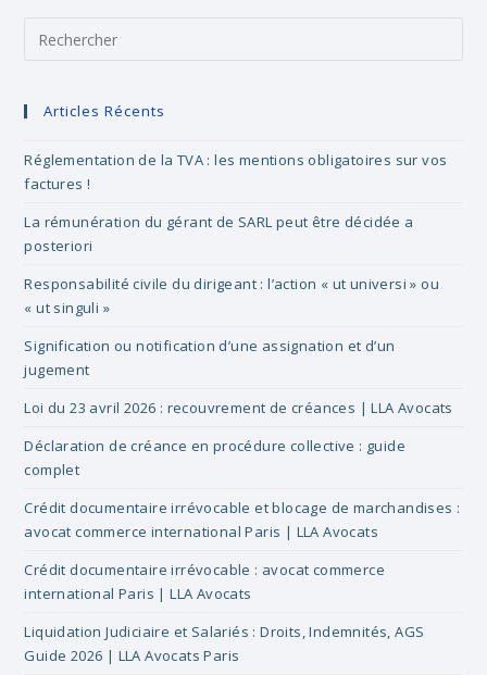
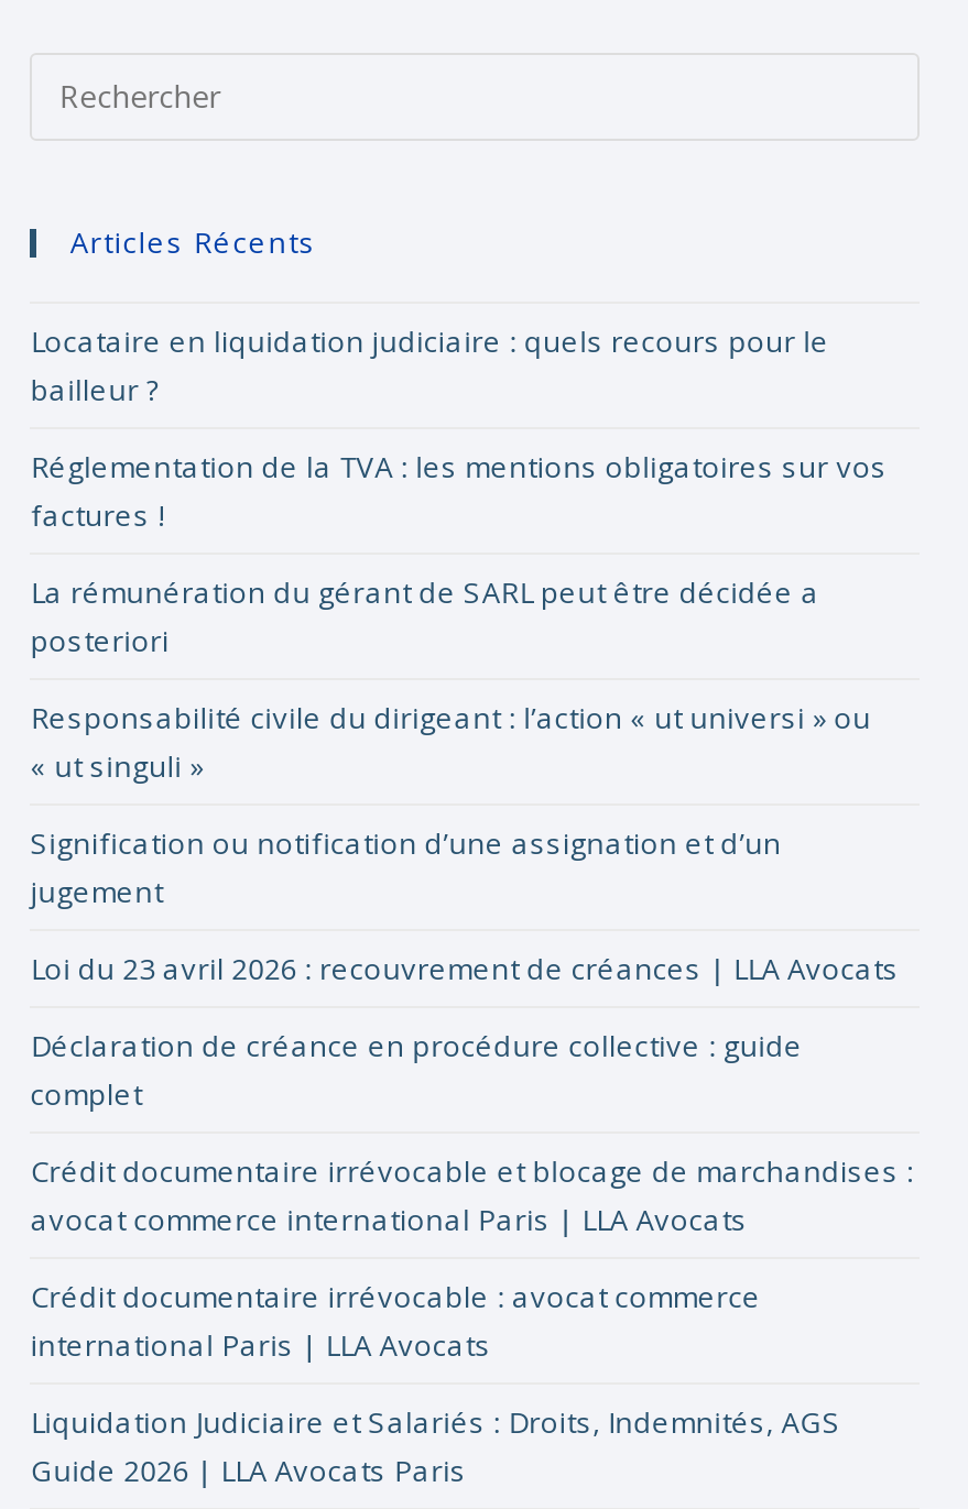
none -> [31,320,829,408] Locataire en liquidation judiciaire : quels recours pour le | bailleur ?

